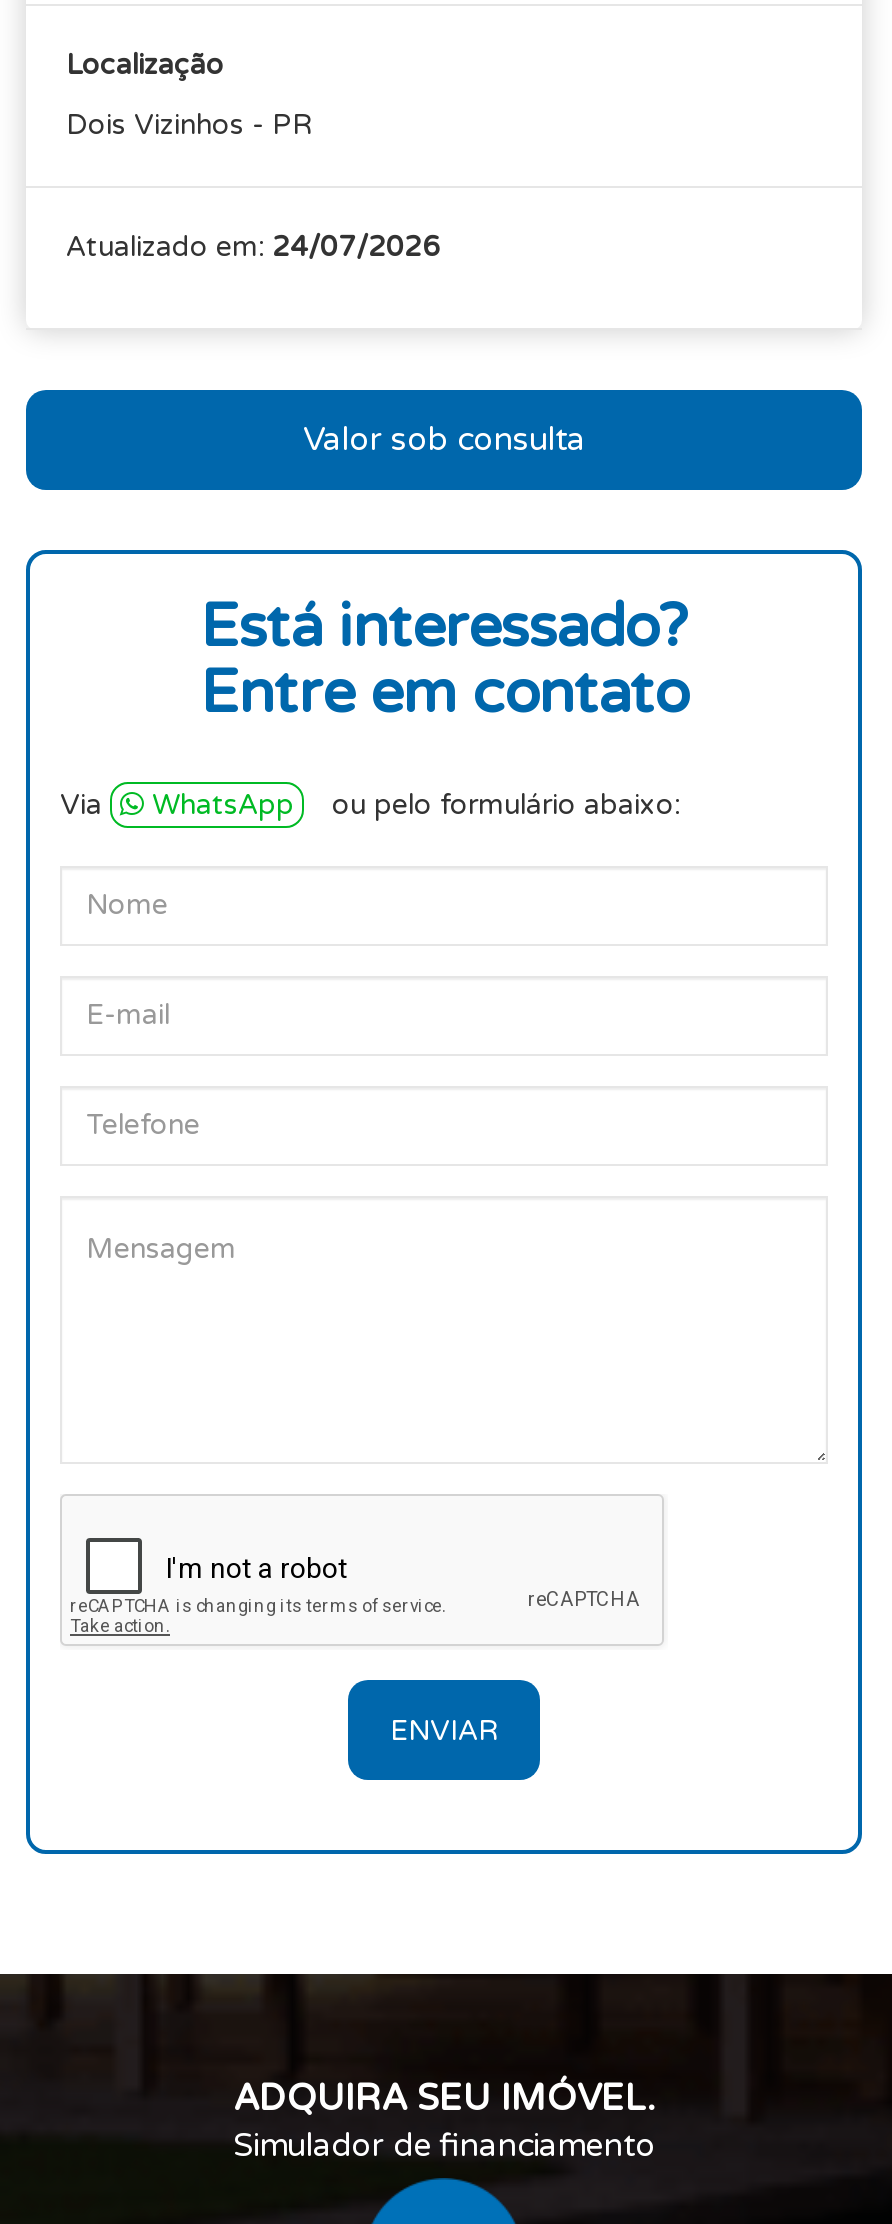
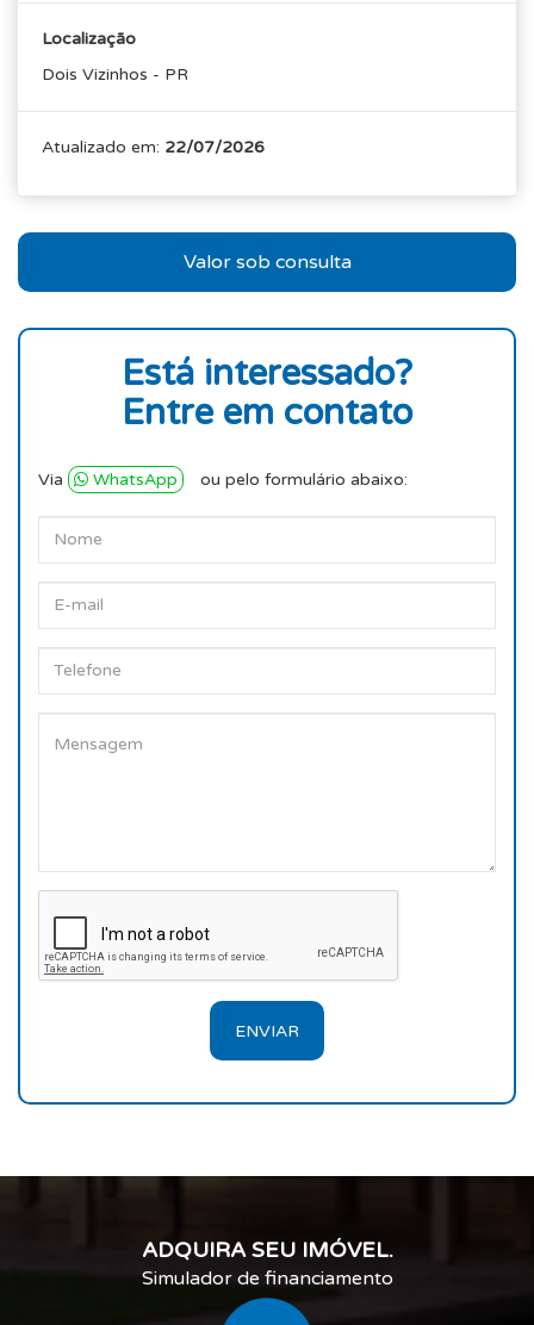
[66,230,440,264] Atualizado em: 24/07/2026 -> [42,137,265,157] Atualizado em: 22/07/2026

